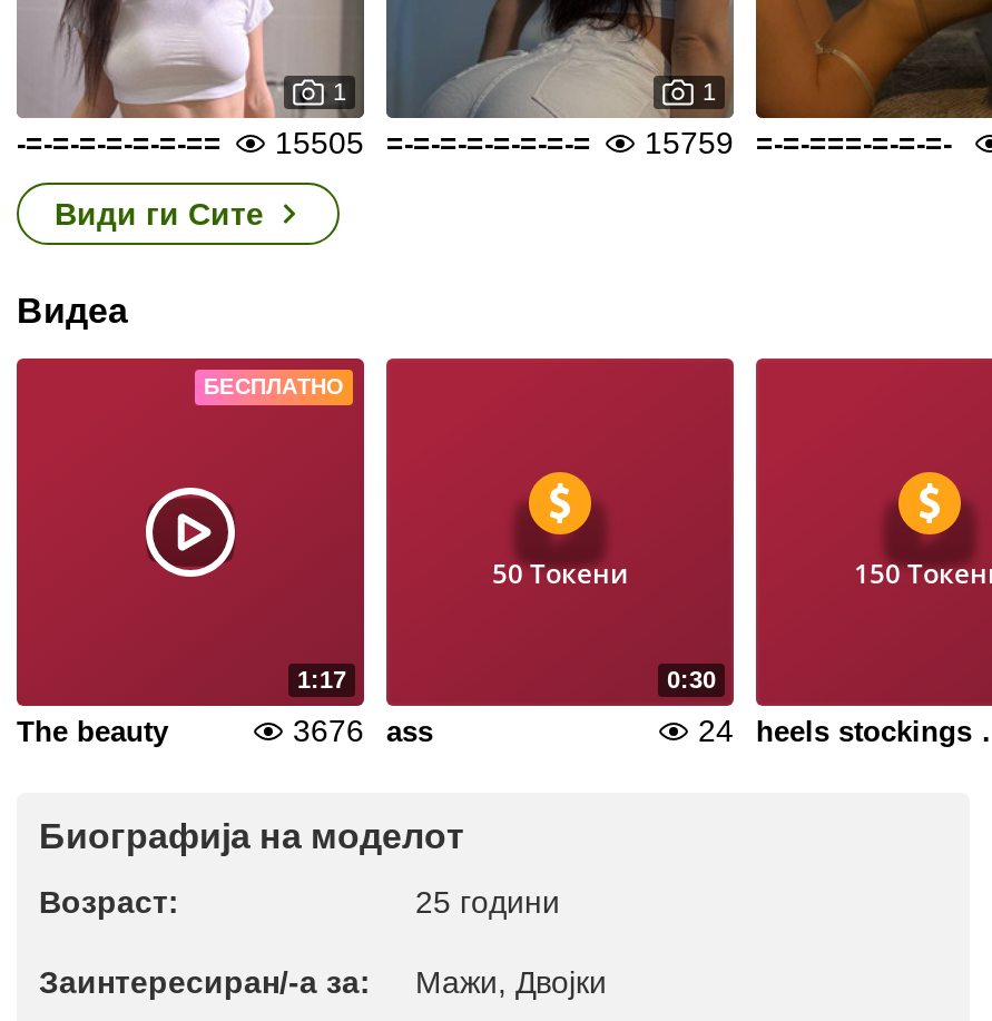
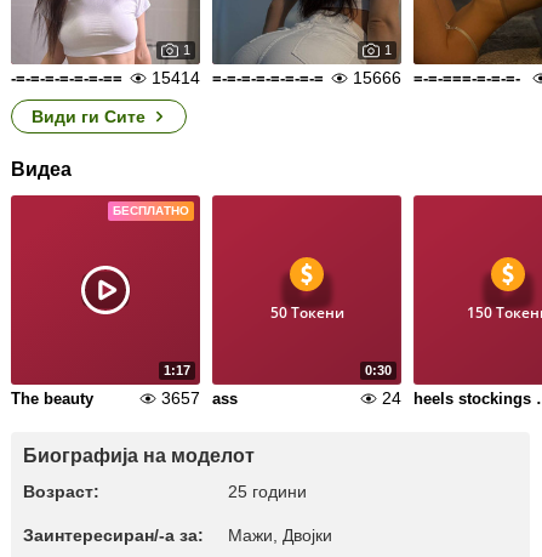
[275,125,364,160] 15505 -> [152,68,200,87] 15414
[645,125,734,160] 15759 -> [353,68,401,87] 15666
[293,713,433,748] 3676 ass -> [161,388,238,408] 3657 ass

